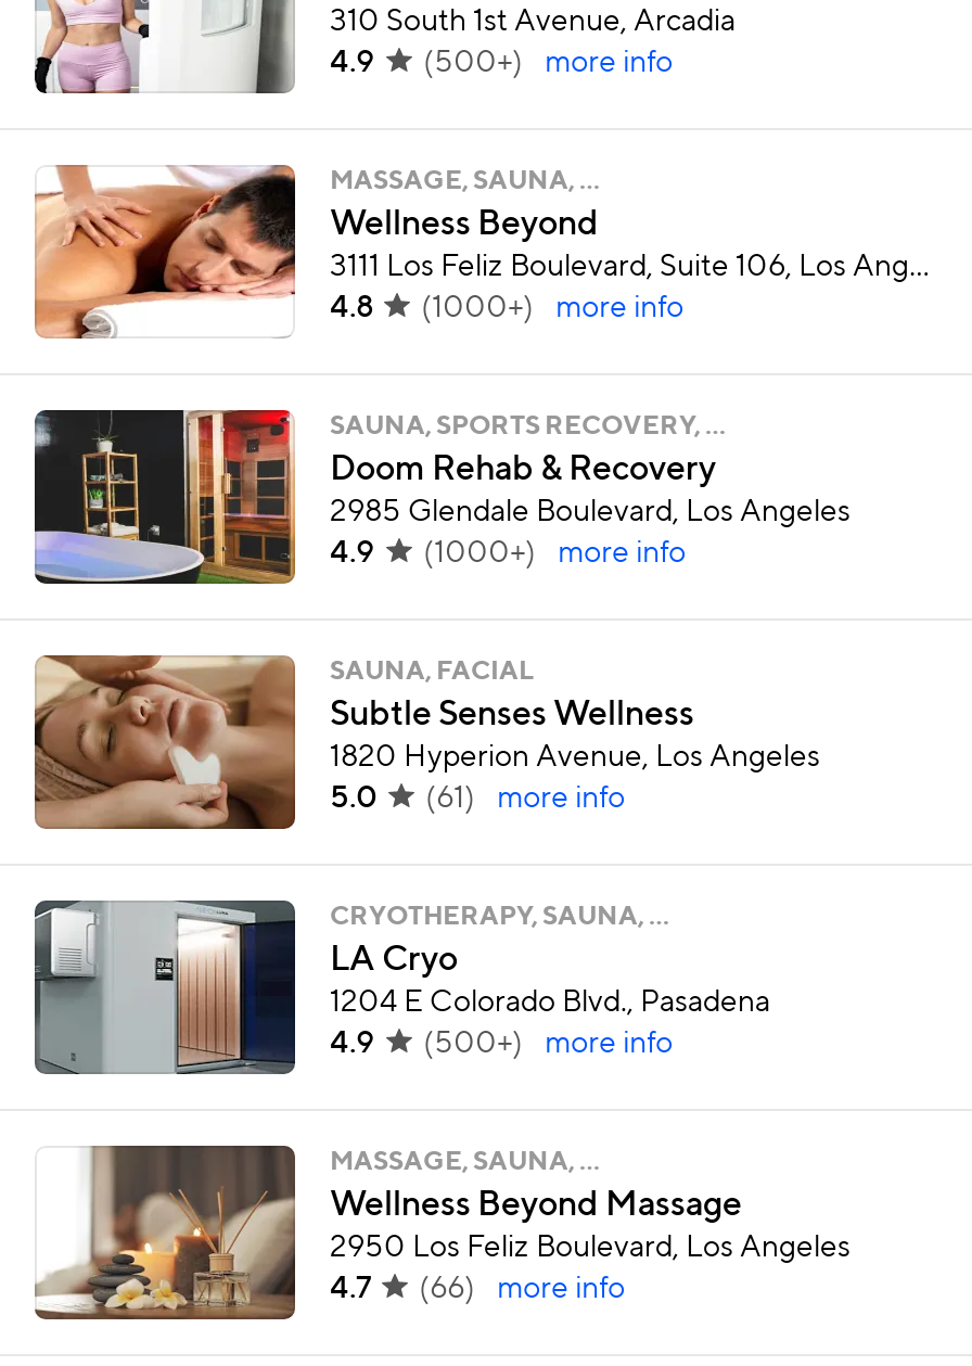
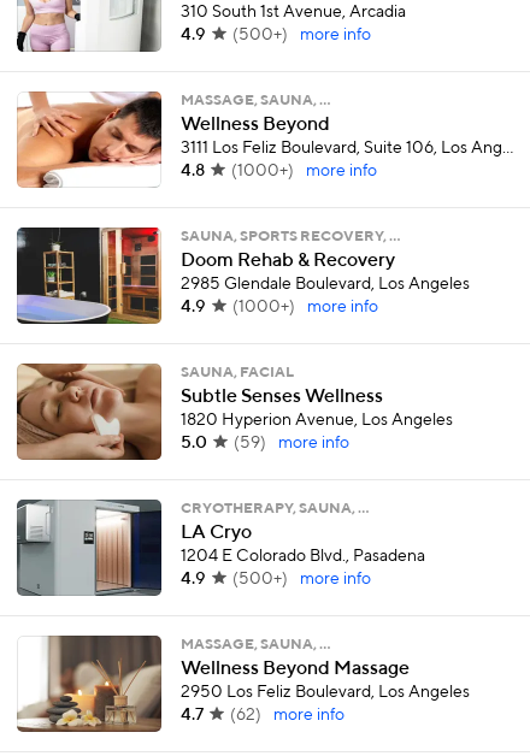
[330,783,625,814] 5.0 (61) more info -> [181,435,349,451] 5.0 (59) more info
[330,1274,625,1304] 4.7 (66) more info -> [181,707,345,723] 4.7 (62) more info

